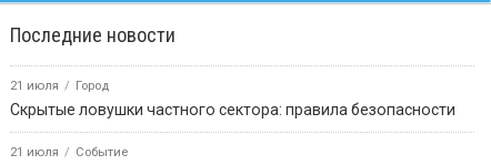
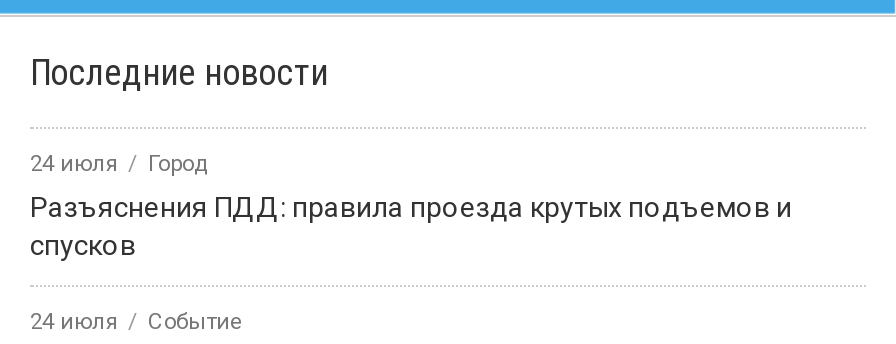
[10,79,109,93] 21 июля Город -> [30,152,208,178] 24 июля Город
[10,101,455,119] Скрытые ловушки частного сектора: правила безопасности -> [30,192,792,262] Разъяснения ПДД: правила проезда крутых подъемов и | спусков
[10,146,128,160] 21 июля Событие -> [30,310,242,336] 24 июля Событие

